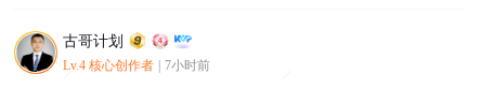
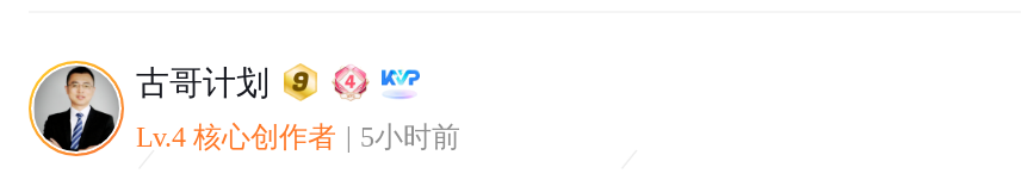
[63,58,210,73] Lv.4 核心创作者 7小时前 -> [136,121,460,155] Lv.4 核心创作者 5小时前

